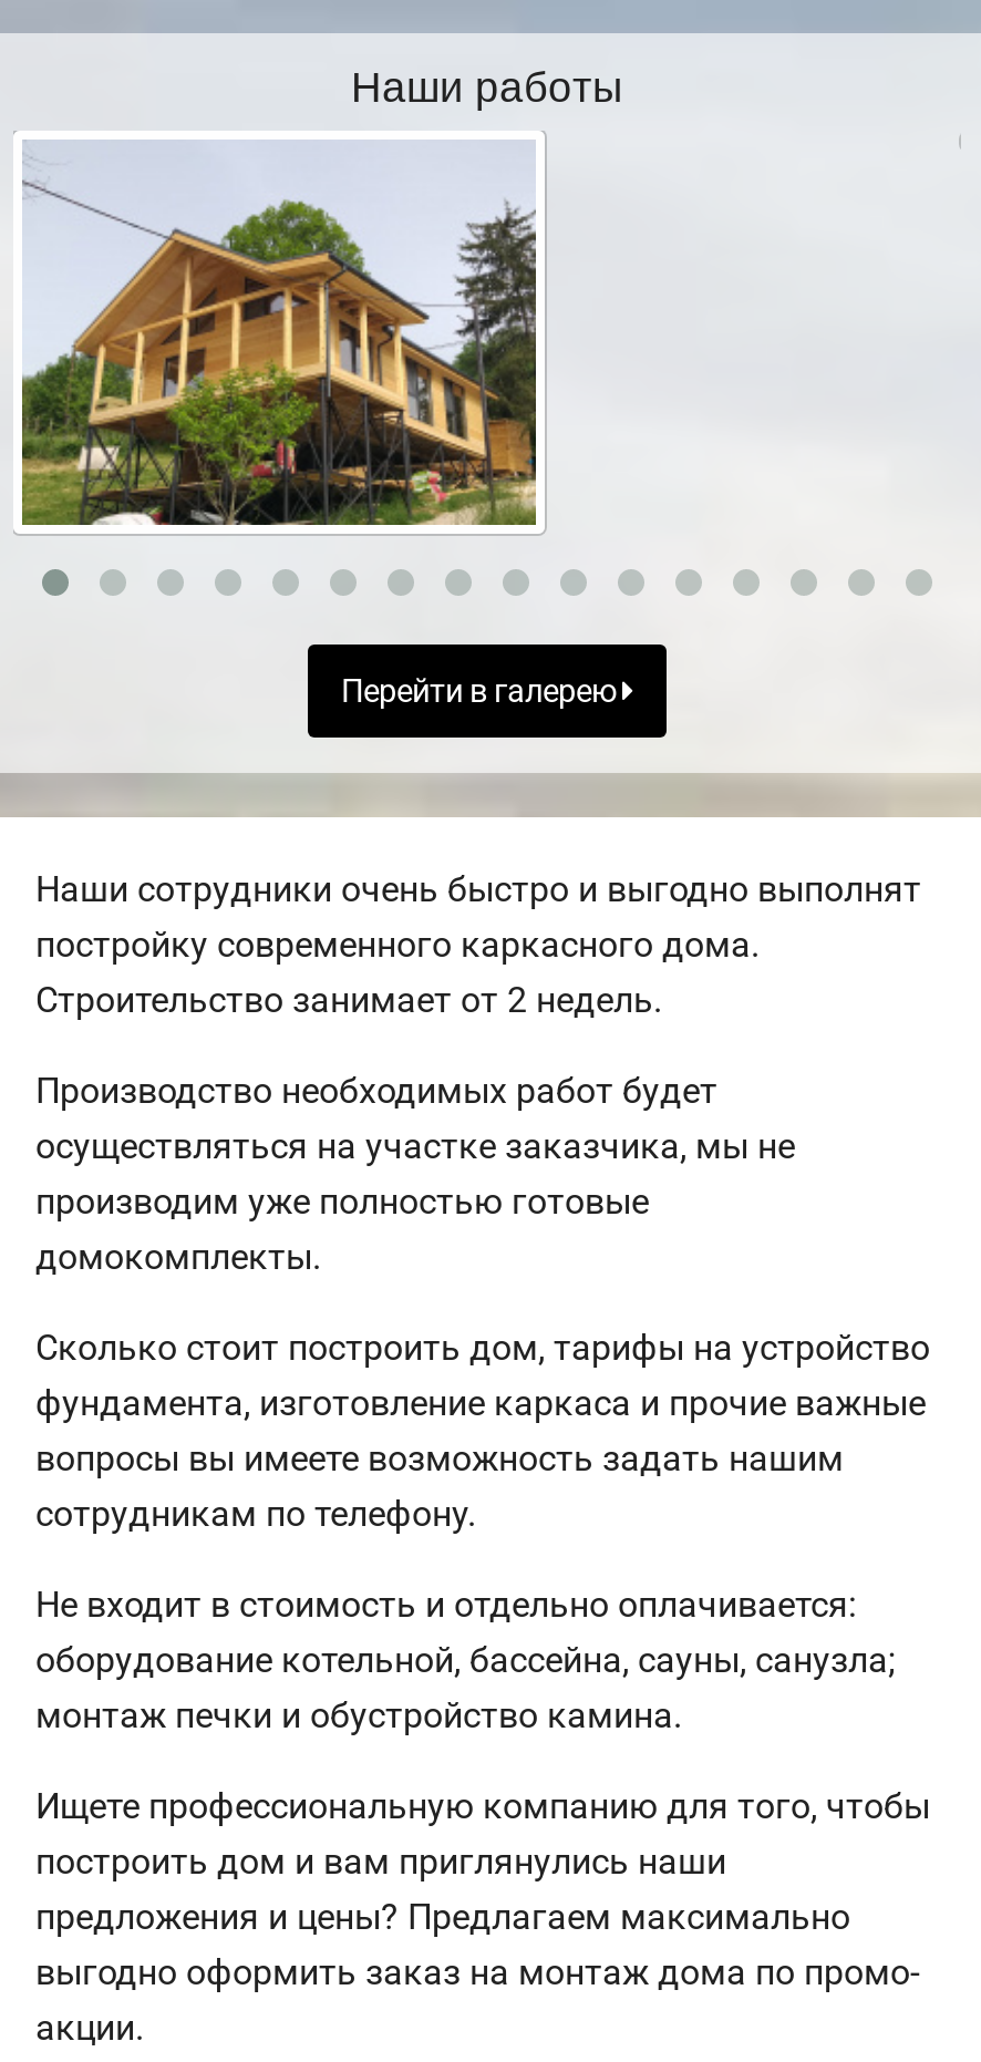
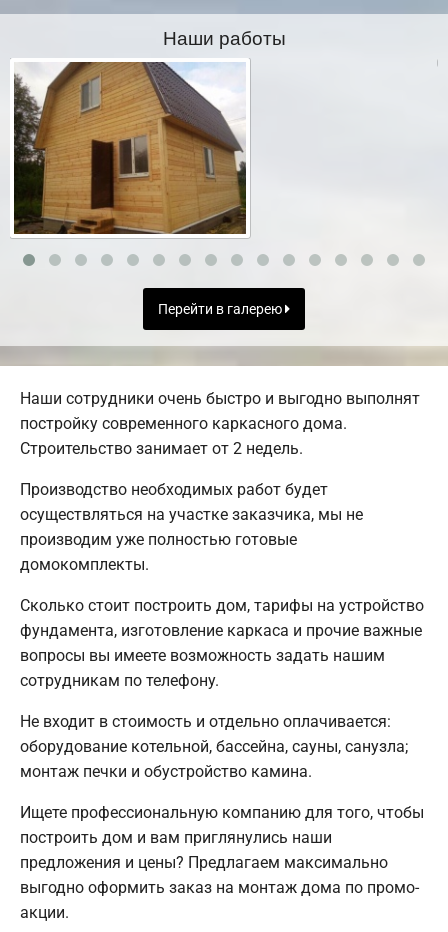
[20,142,538,525] [image] -> [13,61,246,235] [image]

